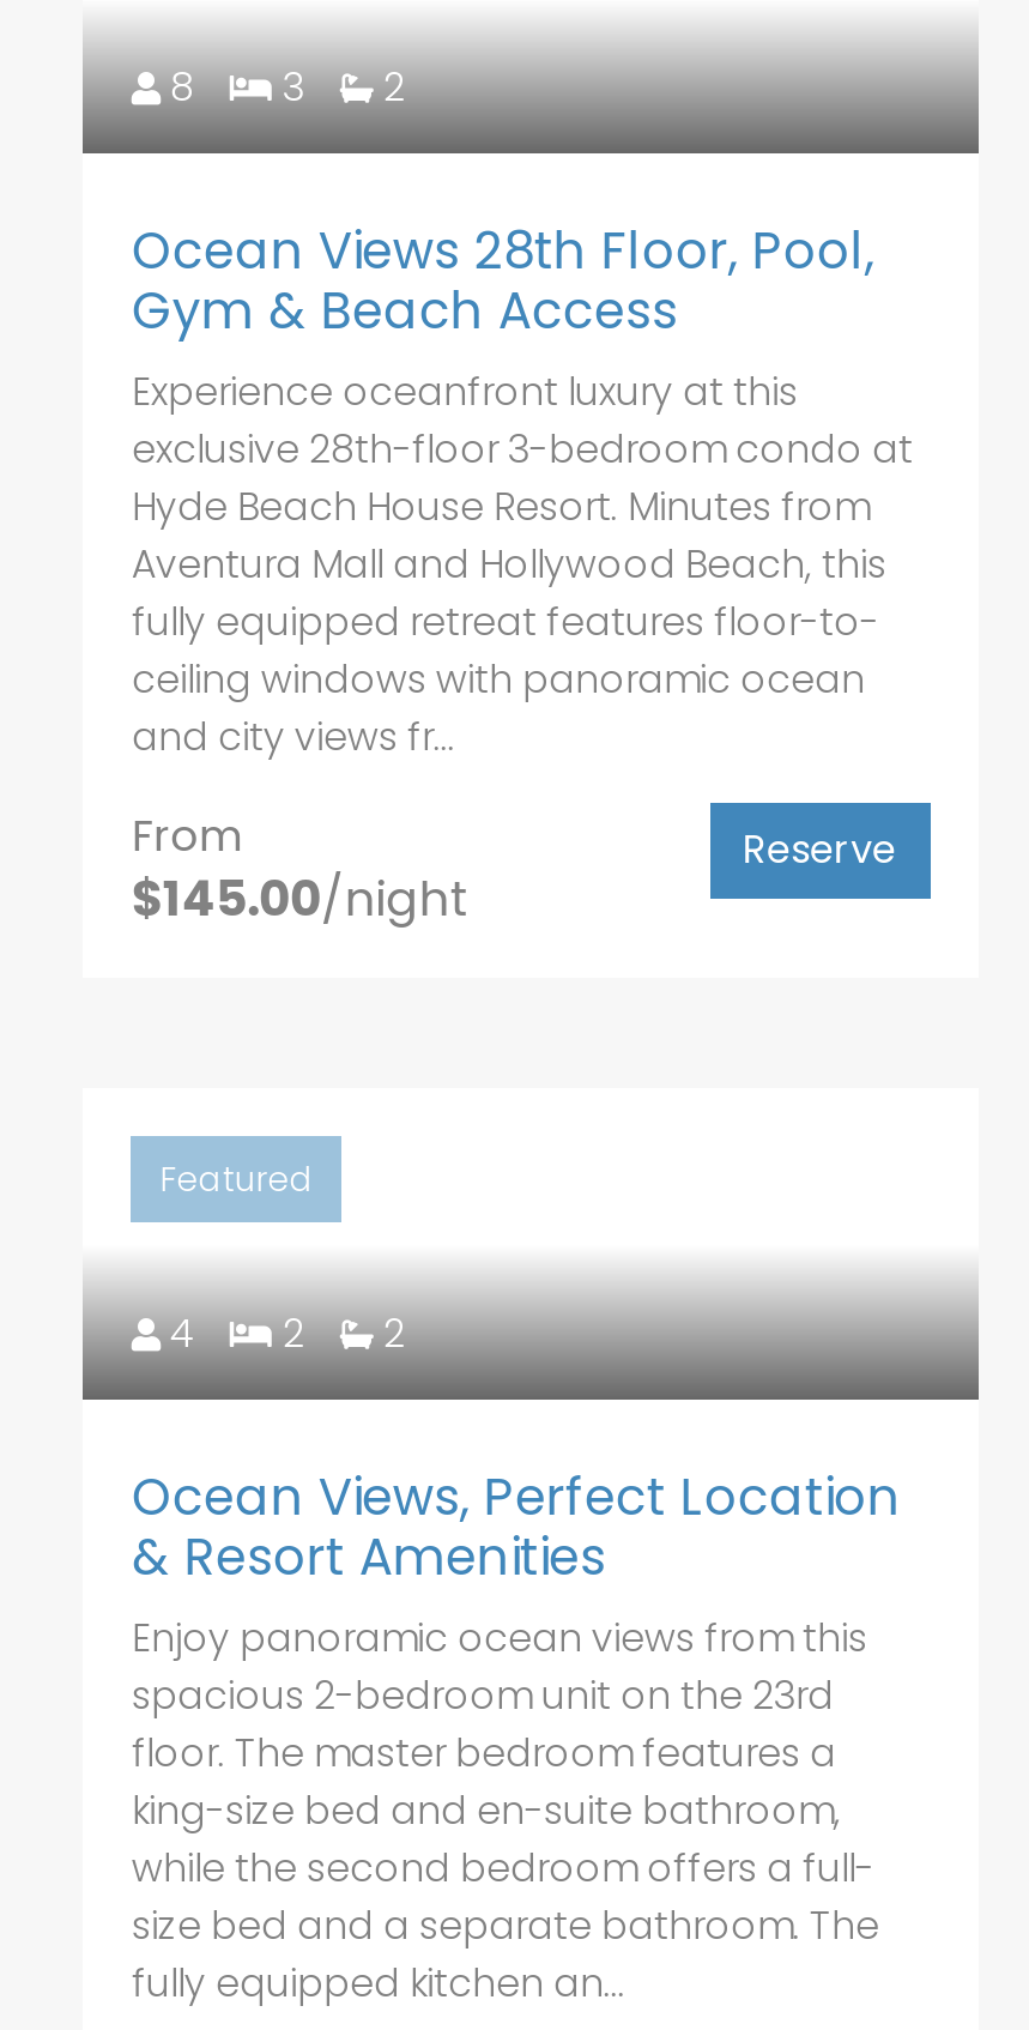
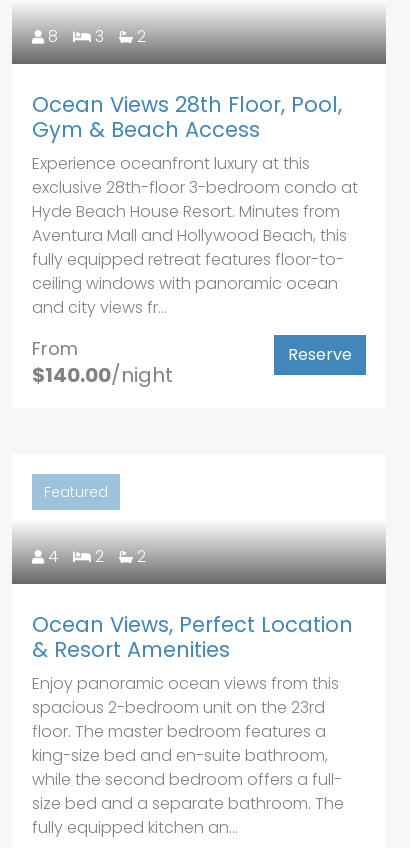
[132,866,469,933] $145.00/night -> [32,361,173,389] $140.00/night

